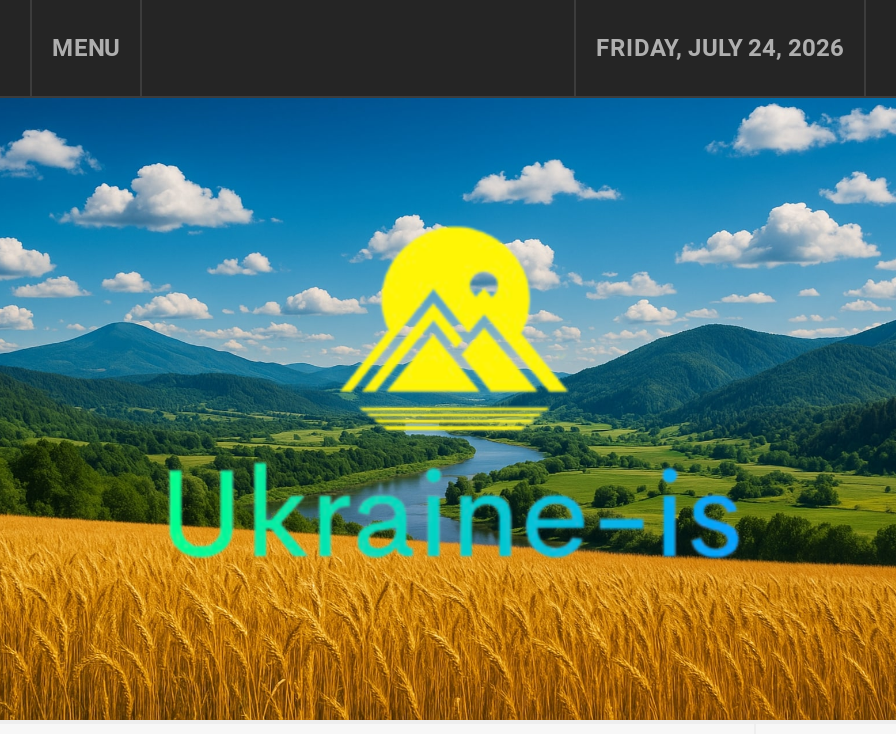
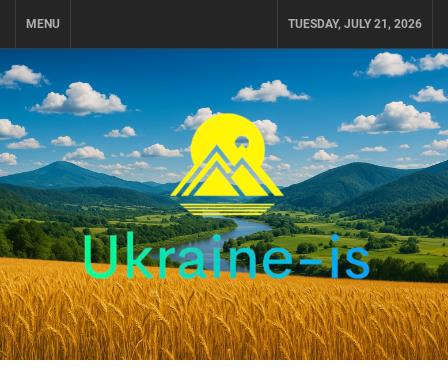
[596,34,844,62] FRIDAY, JULY 24, 2026 -> [288,17,422,31] TUESDAY, JULY 21, 2026

